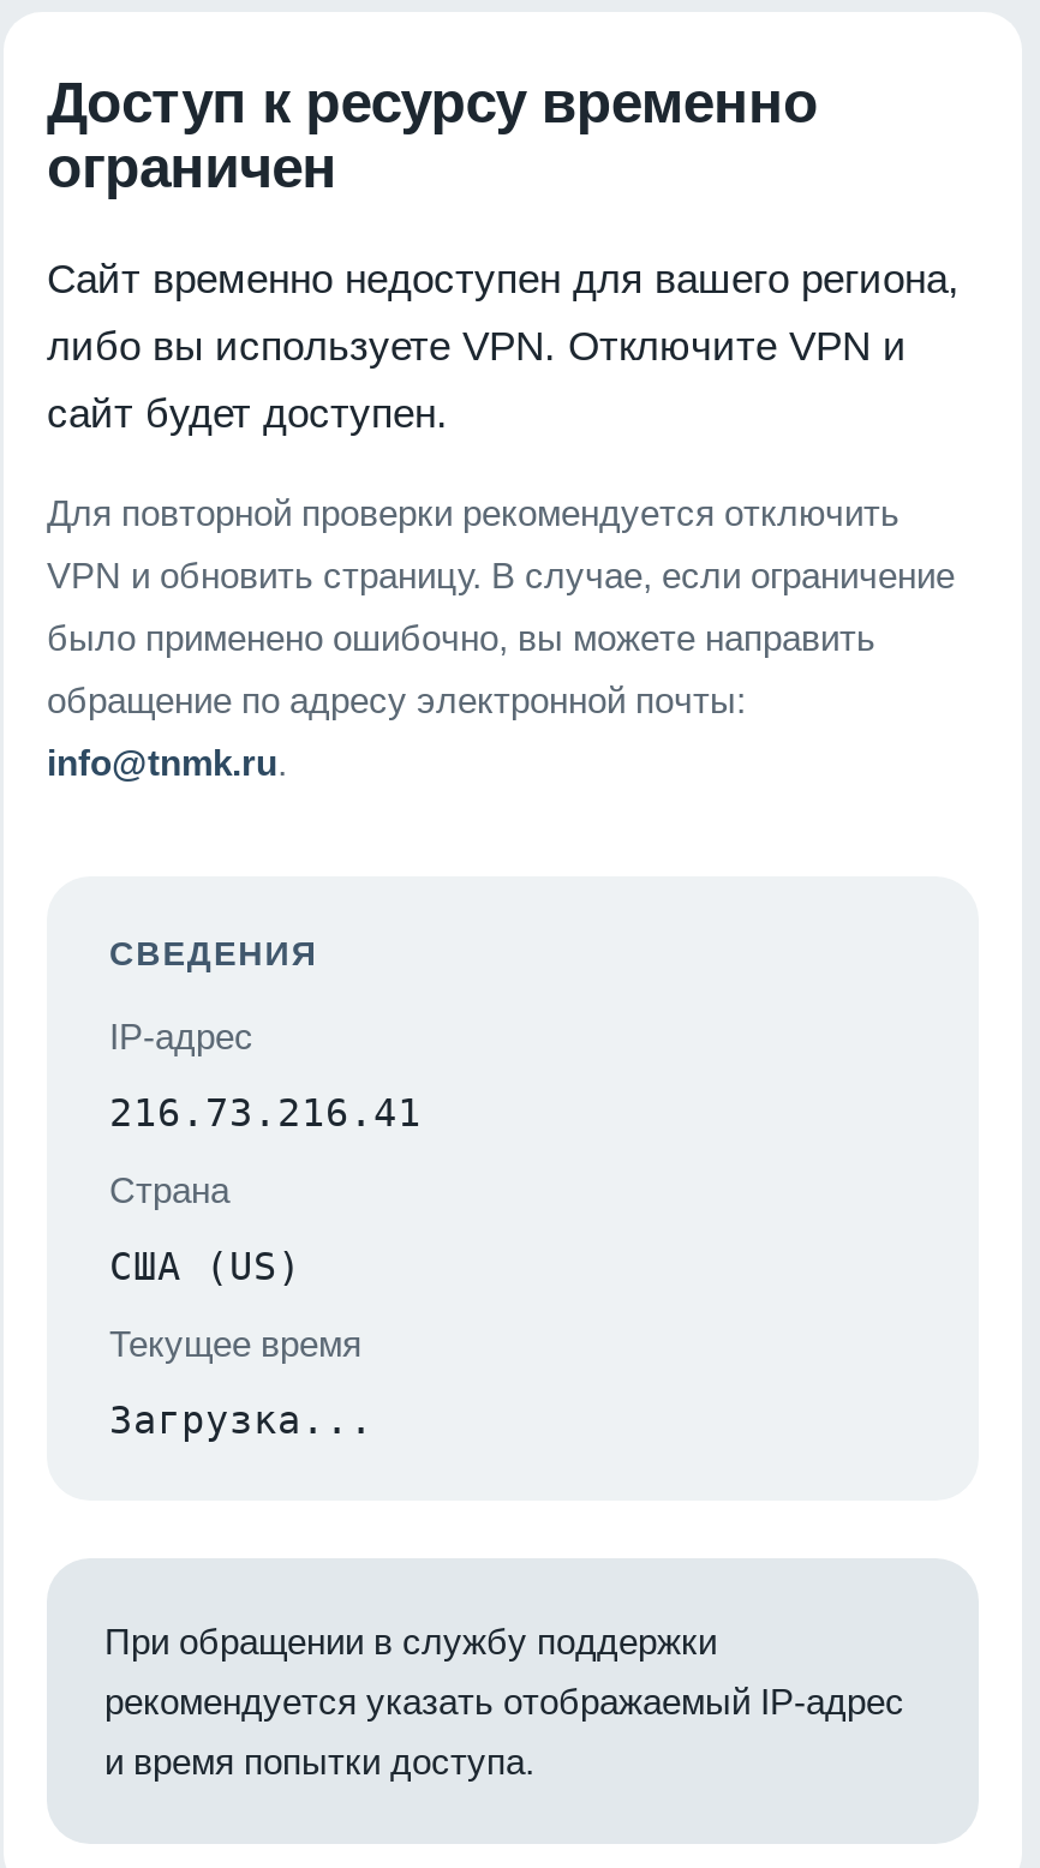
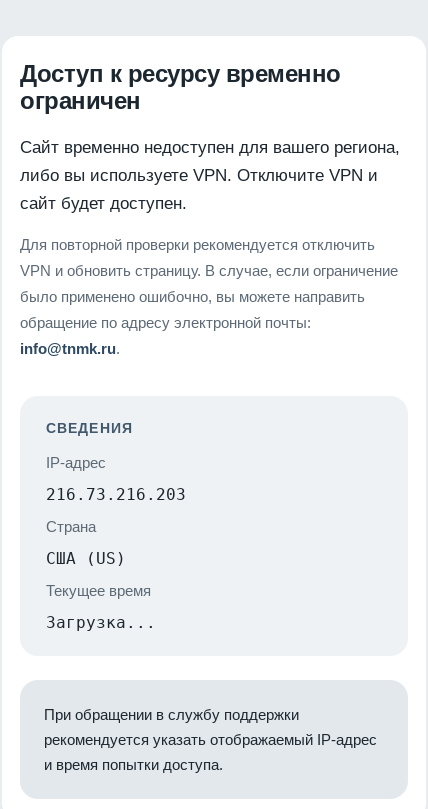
[109,1089,422,1134] 216.73.216.41 -> [46,484,186,503] 216.73.216.203

